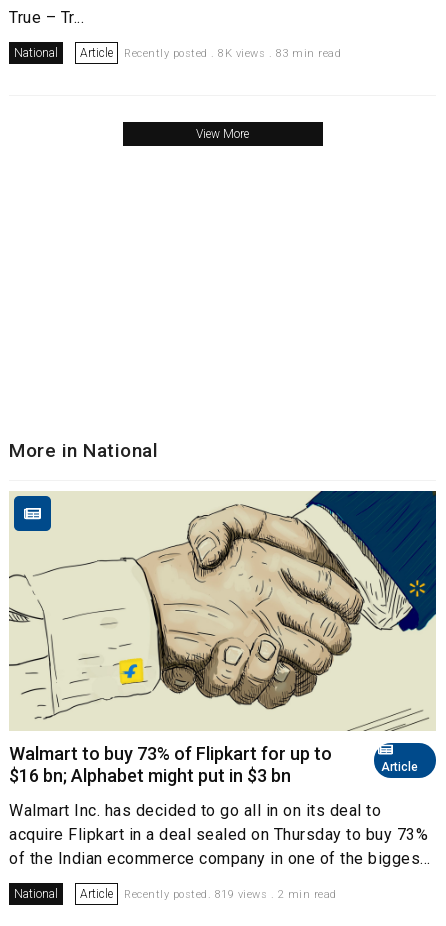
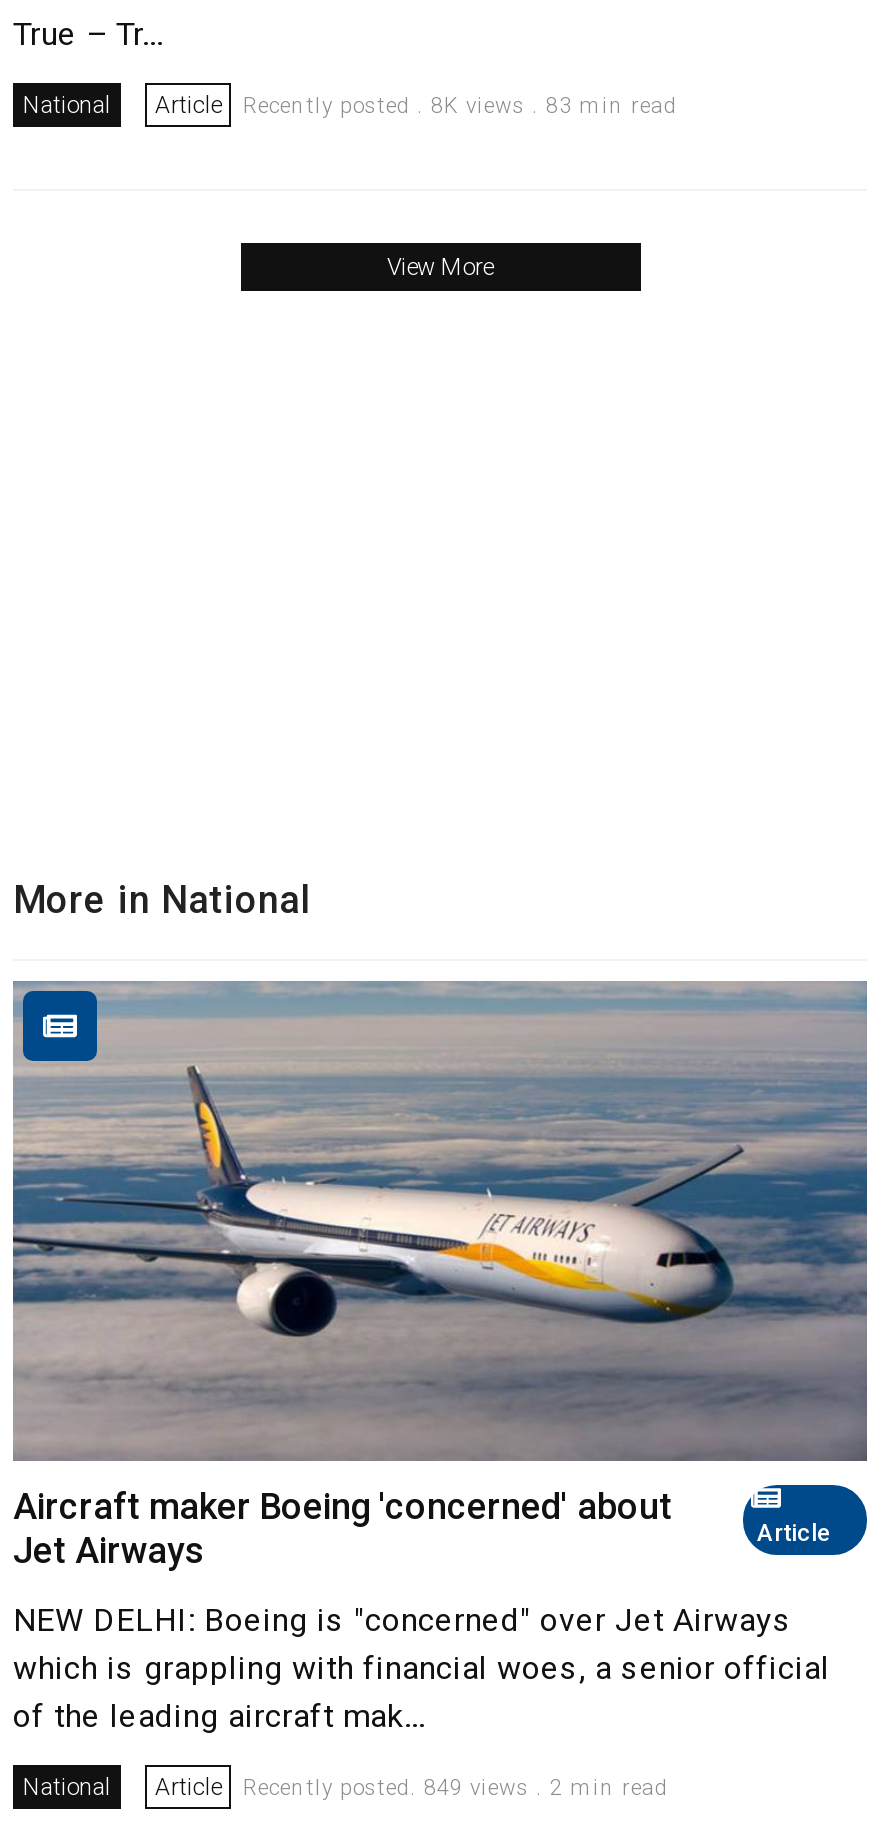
[9,491,437,786] [image] | Walmart to buy 73% of Flipkart for up to | $16 bn; Alphabet might put in $3 bn -> [11,981,869,1571] [image] | Aircraft maker Boeing 'concerned' about | Jet Airways
[9,801,430,868] Walmart Inc. has decided to go all in on its deal to | acquire Flipkart in a deal sealed on Thursday to buy 73% | of the Indian ecommerce company in one of the bigges... -> [13,1601,830,1735] NEW DELHI: Boeing is "concerned" over Jet Airways | which is grappling with financial woes, a senior official | of the leading aircraft mak...
[124,888,336,901] Recently posted. 819 views . 2 min read -> [243,1775,668,1801] Recently posted. 849 views . 2 min read

